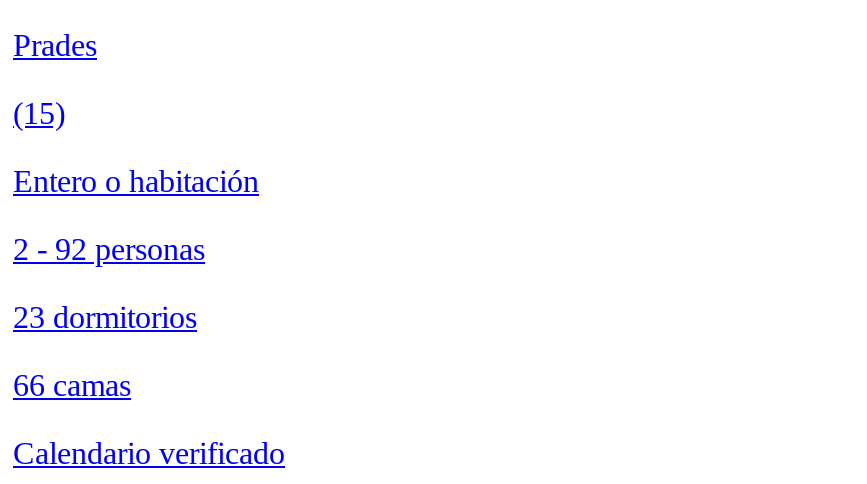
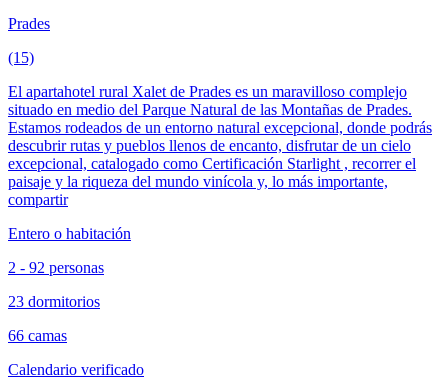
none -> [8,82,432,207] El apartahotel rural Xalet de Prades es un maravilloso complejo | situado en medio del Parque Natural de las Montañas de Prades. | Estamos rodeados de un entorno natural excepcional, donde podrás | descubrir rutas y pueblos llenos de encanto, disfrutar de un cielo | excepcional, catalogado como Certificación Starlight , recorrer el | paisaje y la riqueza del mundo vinícola y, lo más importante, | compartir

